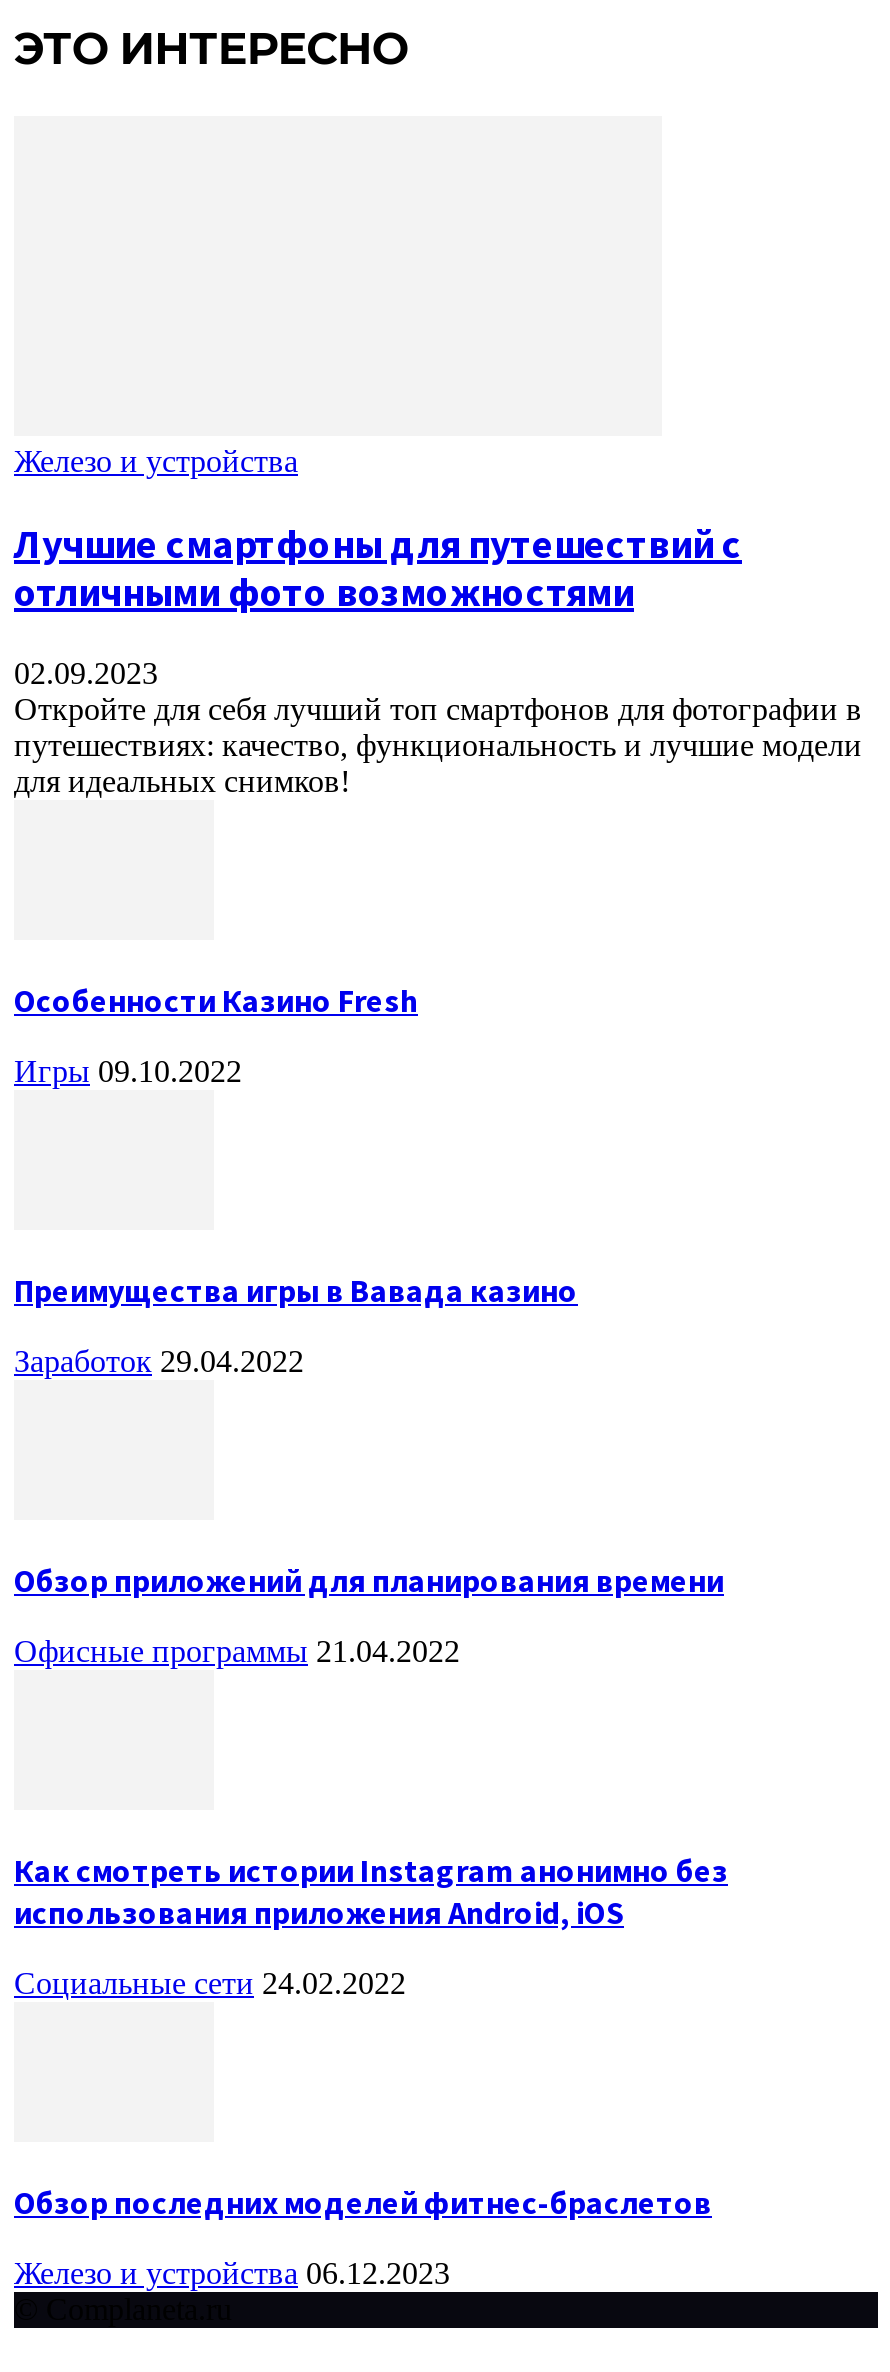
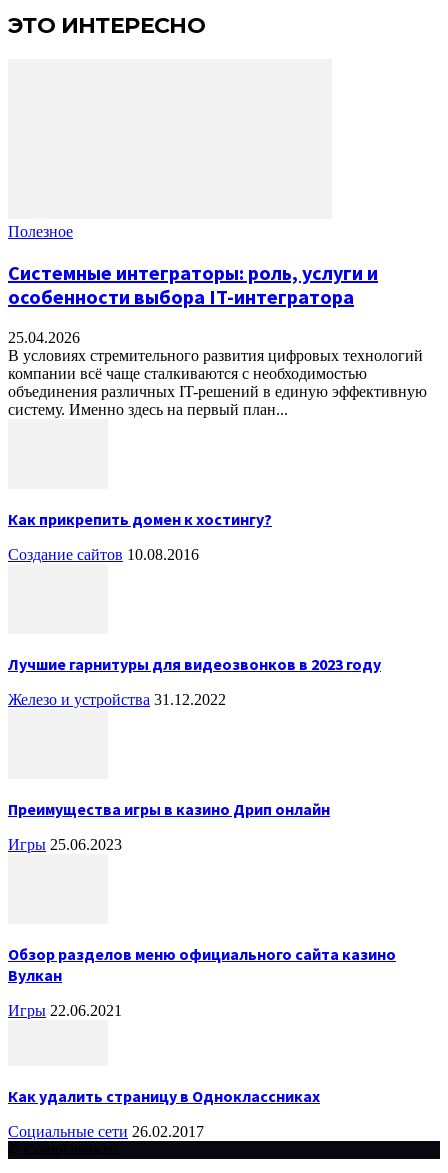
[14,443,298,477] Железо и устройства -> [8,223,73,240] Полезное
[14,517,742,615] Лучшие смартфоны для путешествий с | отличными фото возможностями -> [8,260,378,309] Системные интеграторы: роль, услуги и | особенности выбора IT-интегратора
[14,655,862,797] 02.09.2023 | Откройте для себя лучший топ смартфонов для фотографии в | путешествиях: качество, функциональность и лучшие модели | для идеальных снимков! -> [8,329,427,418] 25.04.2026 | В условиях стремительного развития цифровых технологий | компании всё чаще сталкиваются с необходимостью | объединения различных IT-решений в единую эффективную | систему. Именно здесь на первый план...
[14,979,418,1019] Особенности Казино Fresh -> [8,509,272,529] Как прикрепить домен к хостингу?
[14,1053,242,1087] Игры 09.10.2022 -> [8,546,199,563] Создание сайтов 10.08.2016
[14,1269,578,1309] Преимущества игры в Вавада казино -> [8,654,381,674] Лучшие гарнитуры для видеозвонков в 2023 году
[14,1343,304,1377] Заработок 29.04.2022 -> [8,691,226,708] Железо и устройства 31.12.2022
[14,1559,724,1599] Обзор приложений для планирования времени -> [8,799,330,819] Преимущества игры в казино Дрип онлайн
[14,1633,460,1667] Офисные программы 21.04.2022 -> [8,836,122,853] Игры 25.06.2023
[14,1849,728,1931] Как смотреть истории Instagram анонимно без | использования приложения Android, iOS -> [8,944,396,985] Обзор разделов меню официального сайта казино | Вулкан
[14,1965,406,1999] Социальные сети 24.02.2022 -> [8,1002,122,1019] Игры 22.06.2021
[14,2181,712,2221] Обзор последних моделей фитнес-браслетов -> [8,1086,320,1106] Как удалить страницу в Одноклассниках
[14,2255,450,2289] Железо и устройства 06.12.2023 -> [8,1123,204,1140] Социальные сети 26.02.2017

